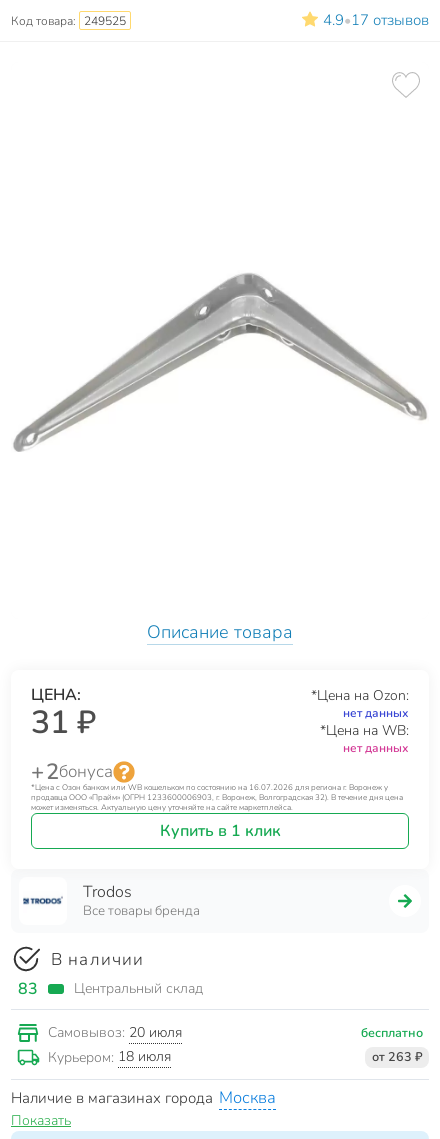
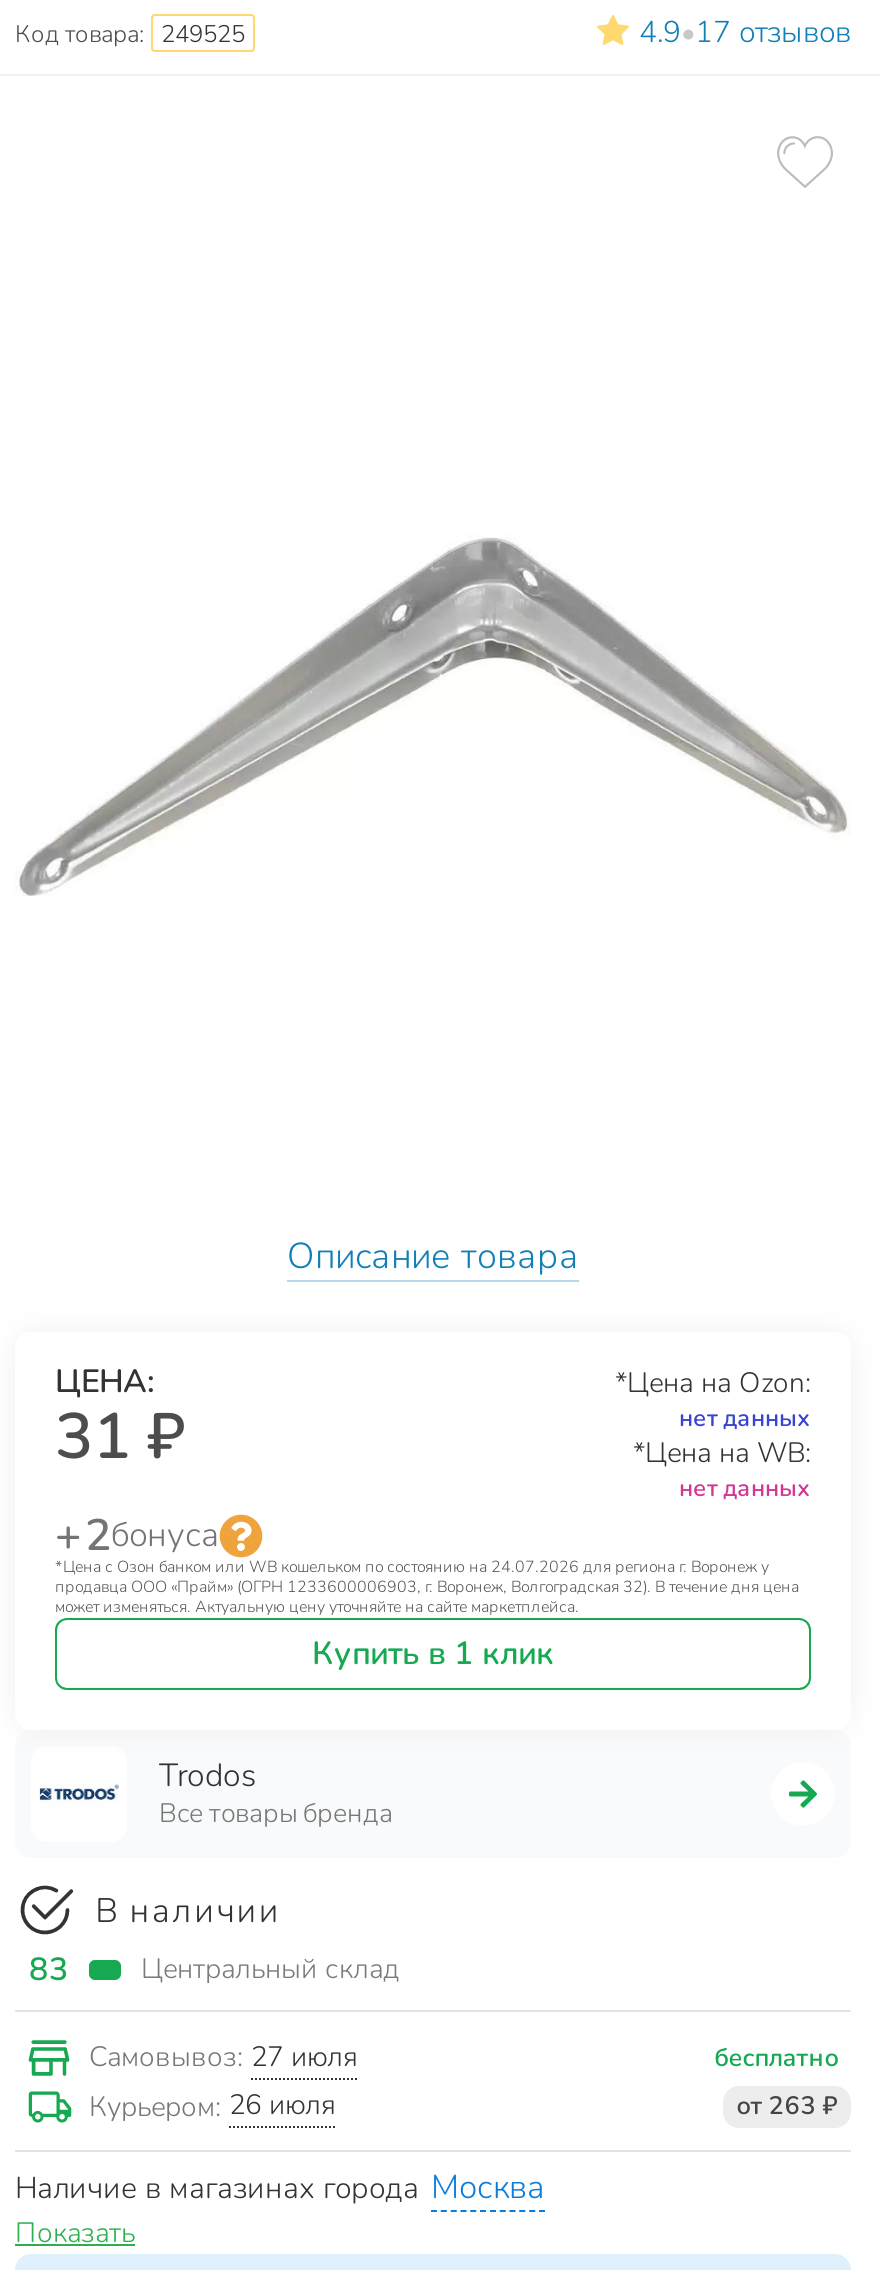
[31,782,388,793] *Цена с Озон банком или WB кошельком по состоянию на 16.07.2026 для региона г. Воронеж у -> [55,1555,769,1577] *Цена с Озон банком или WB кошельком по состоянию на 24.07.2026 для региона г. Воронеж у
[48,1023,182,1042] Самовывоз: 20 июля -> [89,2038,357,2077] Самовывоз: 27 июля
[48,1047,171,1067] Курьером: 18 июля -> [89,2087,335,2126] Курьером: 26 июля

